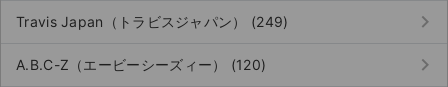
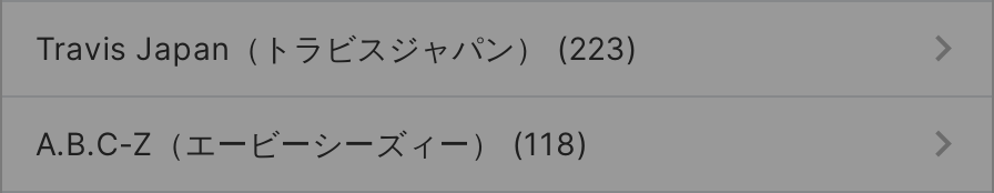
[16,13,288,30] Travis Japan（トラビスジャパン） (249) -> [35,30,638,68] Travis Japan（トラビスジャパン） (223)
[16,56,266,73] A.B.C-Z（エービーシーズィー） (120) -> [35,125,588,163] A.B.C-Z（エービーシーズィー） (118)

